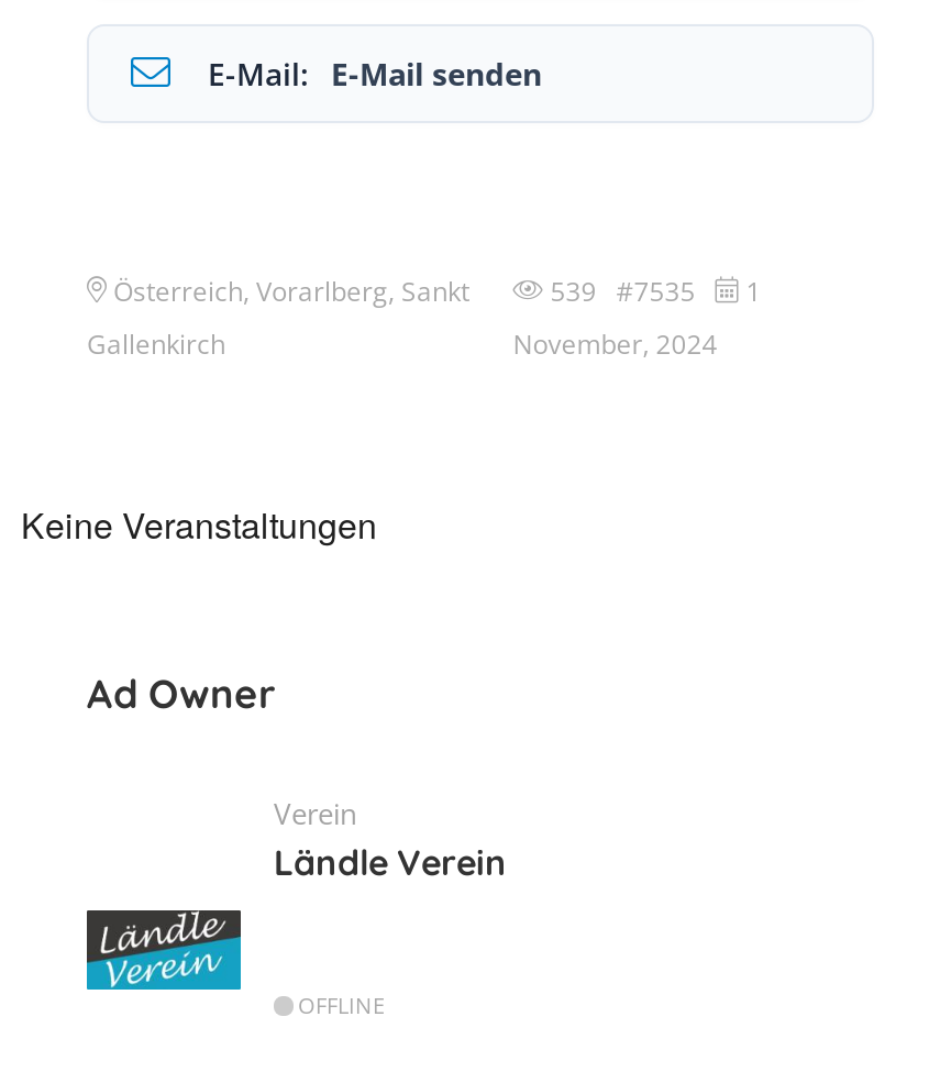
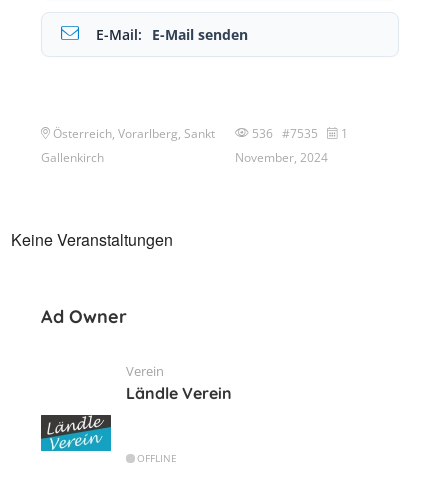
[107,272,761,309] Österreich, Vorarlberg, Sankt 539 #7535 1 -> [50,125,348,142] Österreich, Vorarlberg, Sankt 536 #7535 1

